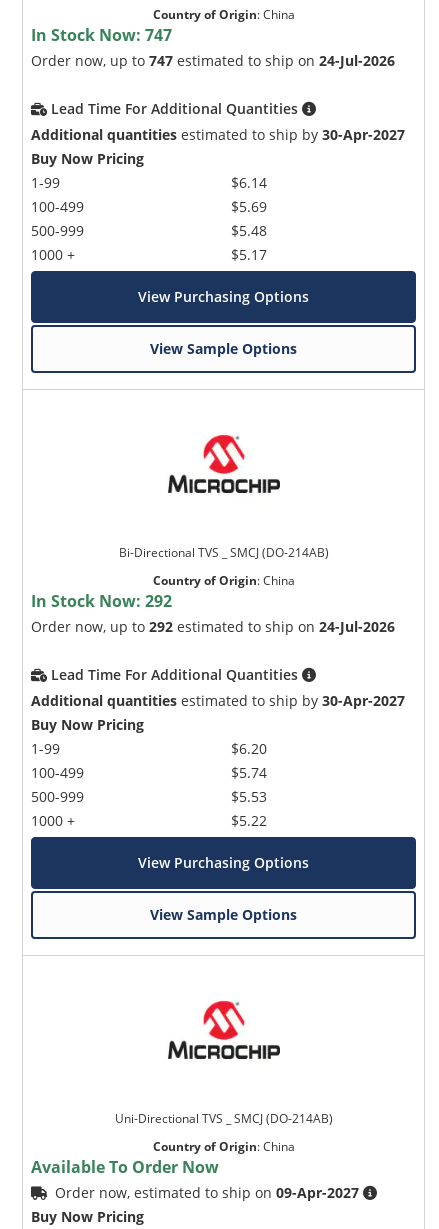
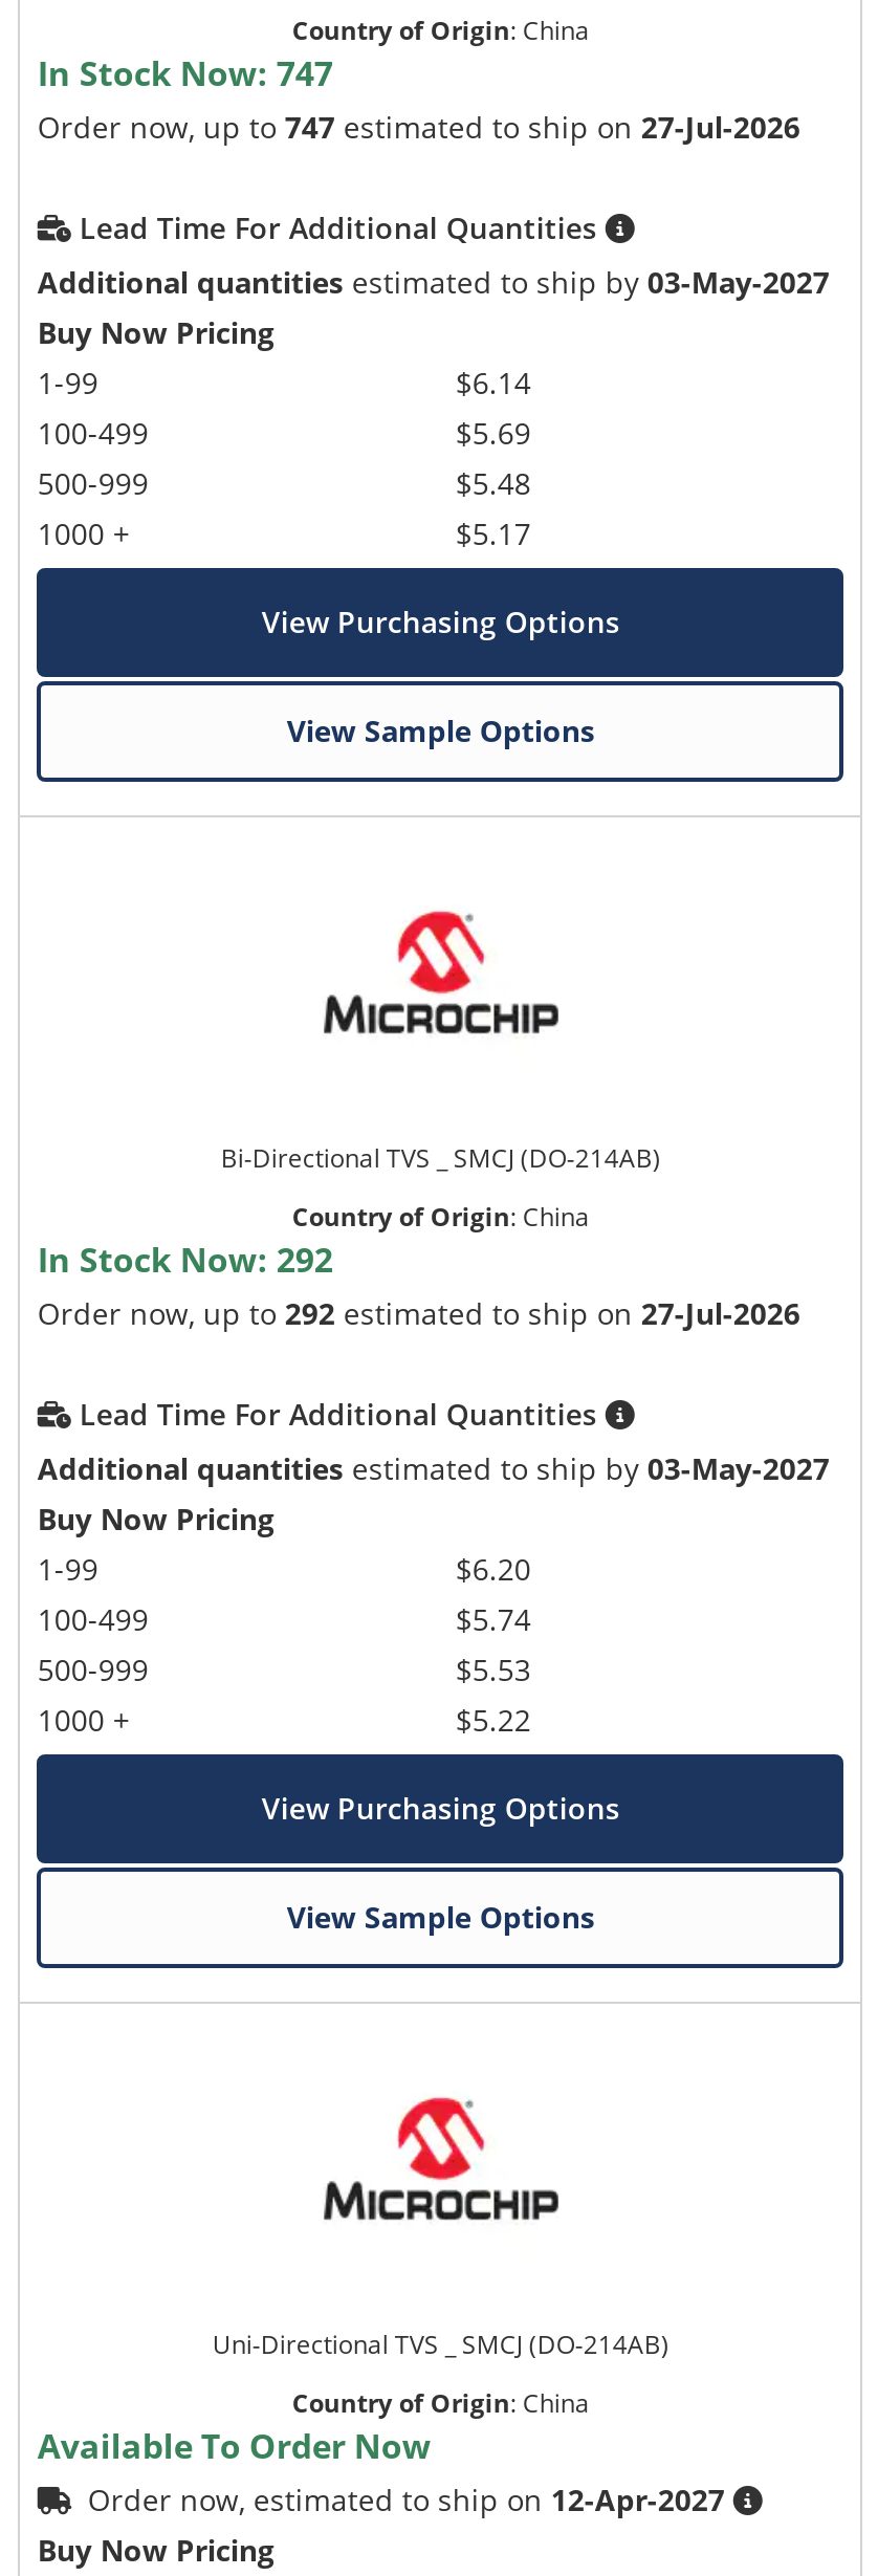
[31,51,395,70] Order now, up to 747 estimated to ship on 24-Jul-2026 -> [38,106,800,146] Order now, up to 747 estimated to ship on 27-Jul-2026
[31,125,405,144] Additional quantities estimated to ship by 30-Apr-2027 -> [38,261,830,301] Additional quantities estimated to ship by 03-May-2027
[31,617,395,636] Order now, up to 292 estimated to ship on 24-Jul-2026 -> [38,1293,800,1332] Order now, up to 292 estimated to ship on 27-Jul-2026
[31,691,405,710] Additional quantities estimated to ship by 30-Apr-2027 -> [38,1448,830,1488] Additional quantities estimated to ship by 03-May-2027
[55,1183,359,1202] Order now, estimated to ship on 09-Apr-2027 -> [88,2479,725,2519] Order now, estimated to ship on 12-Apr-2027

